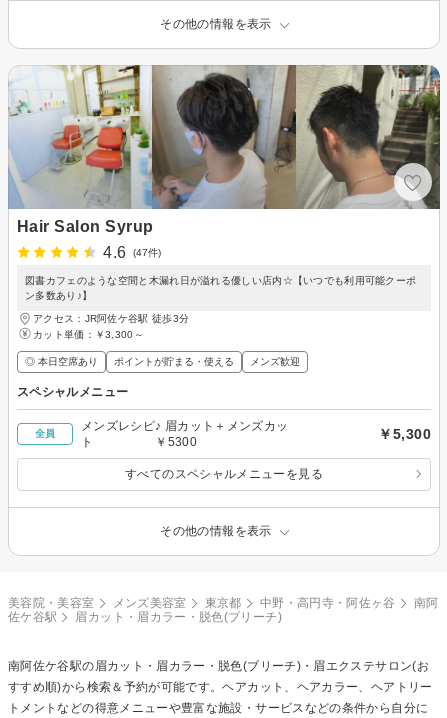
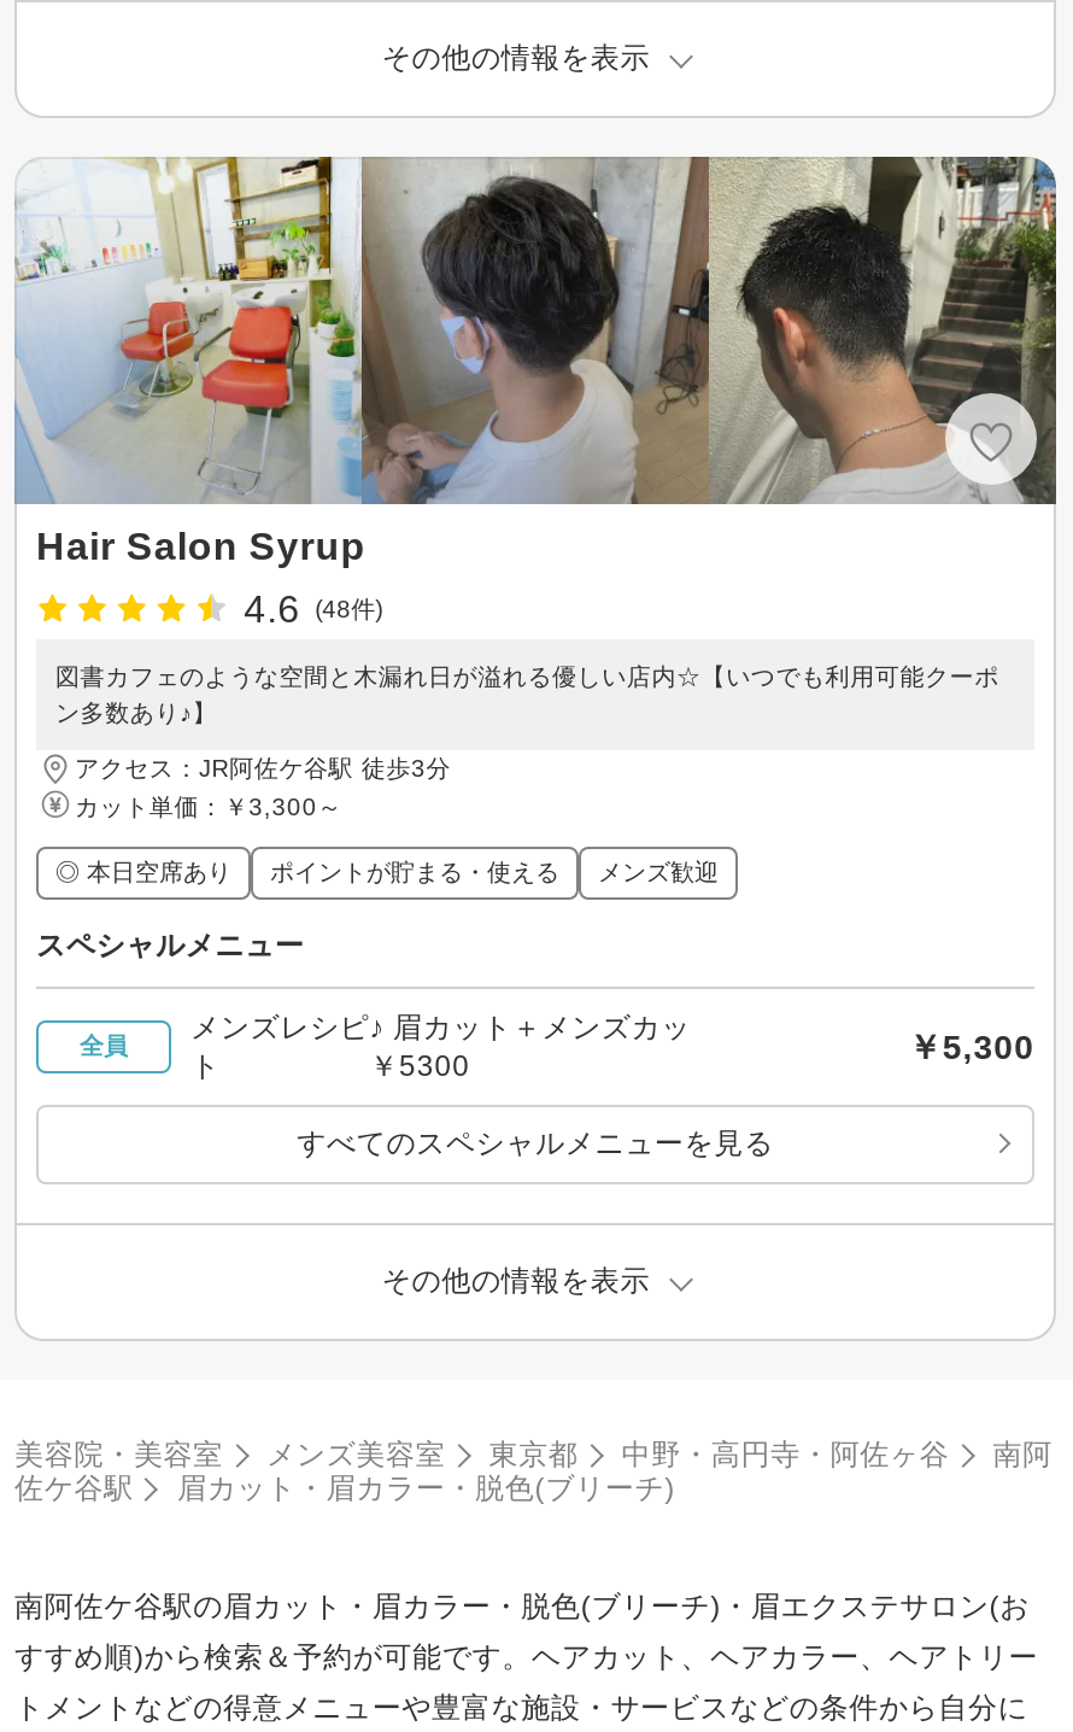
[103,244,161,261] 4.6 (47件) -> [244,588,382,629] 4.6 (48件)

